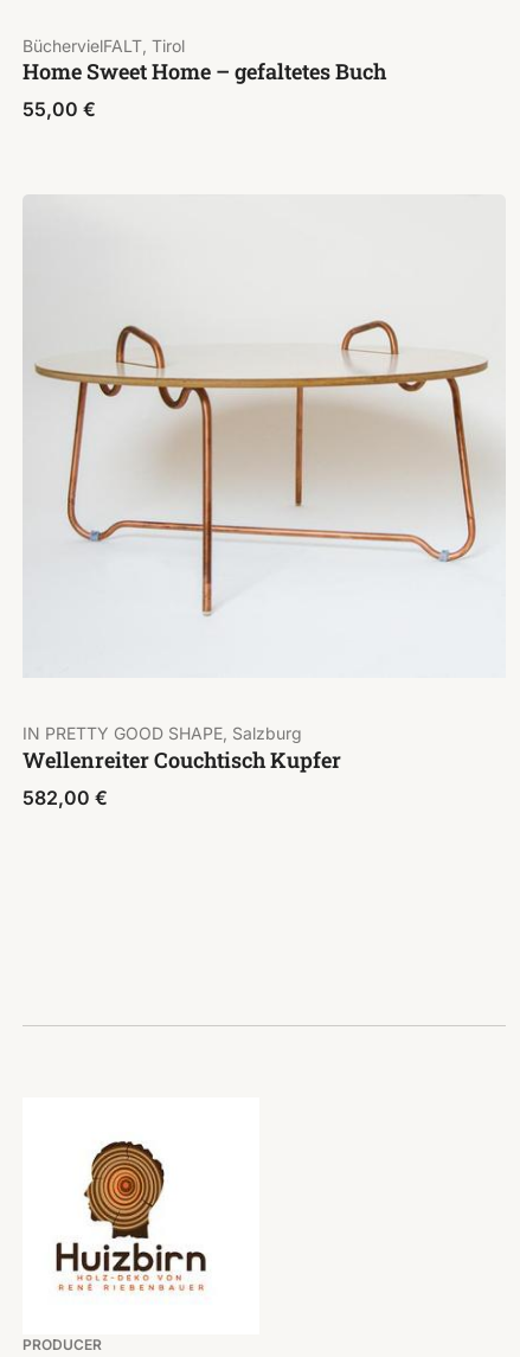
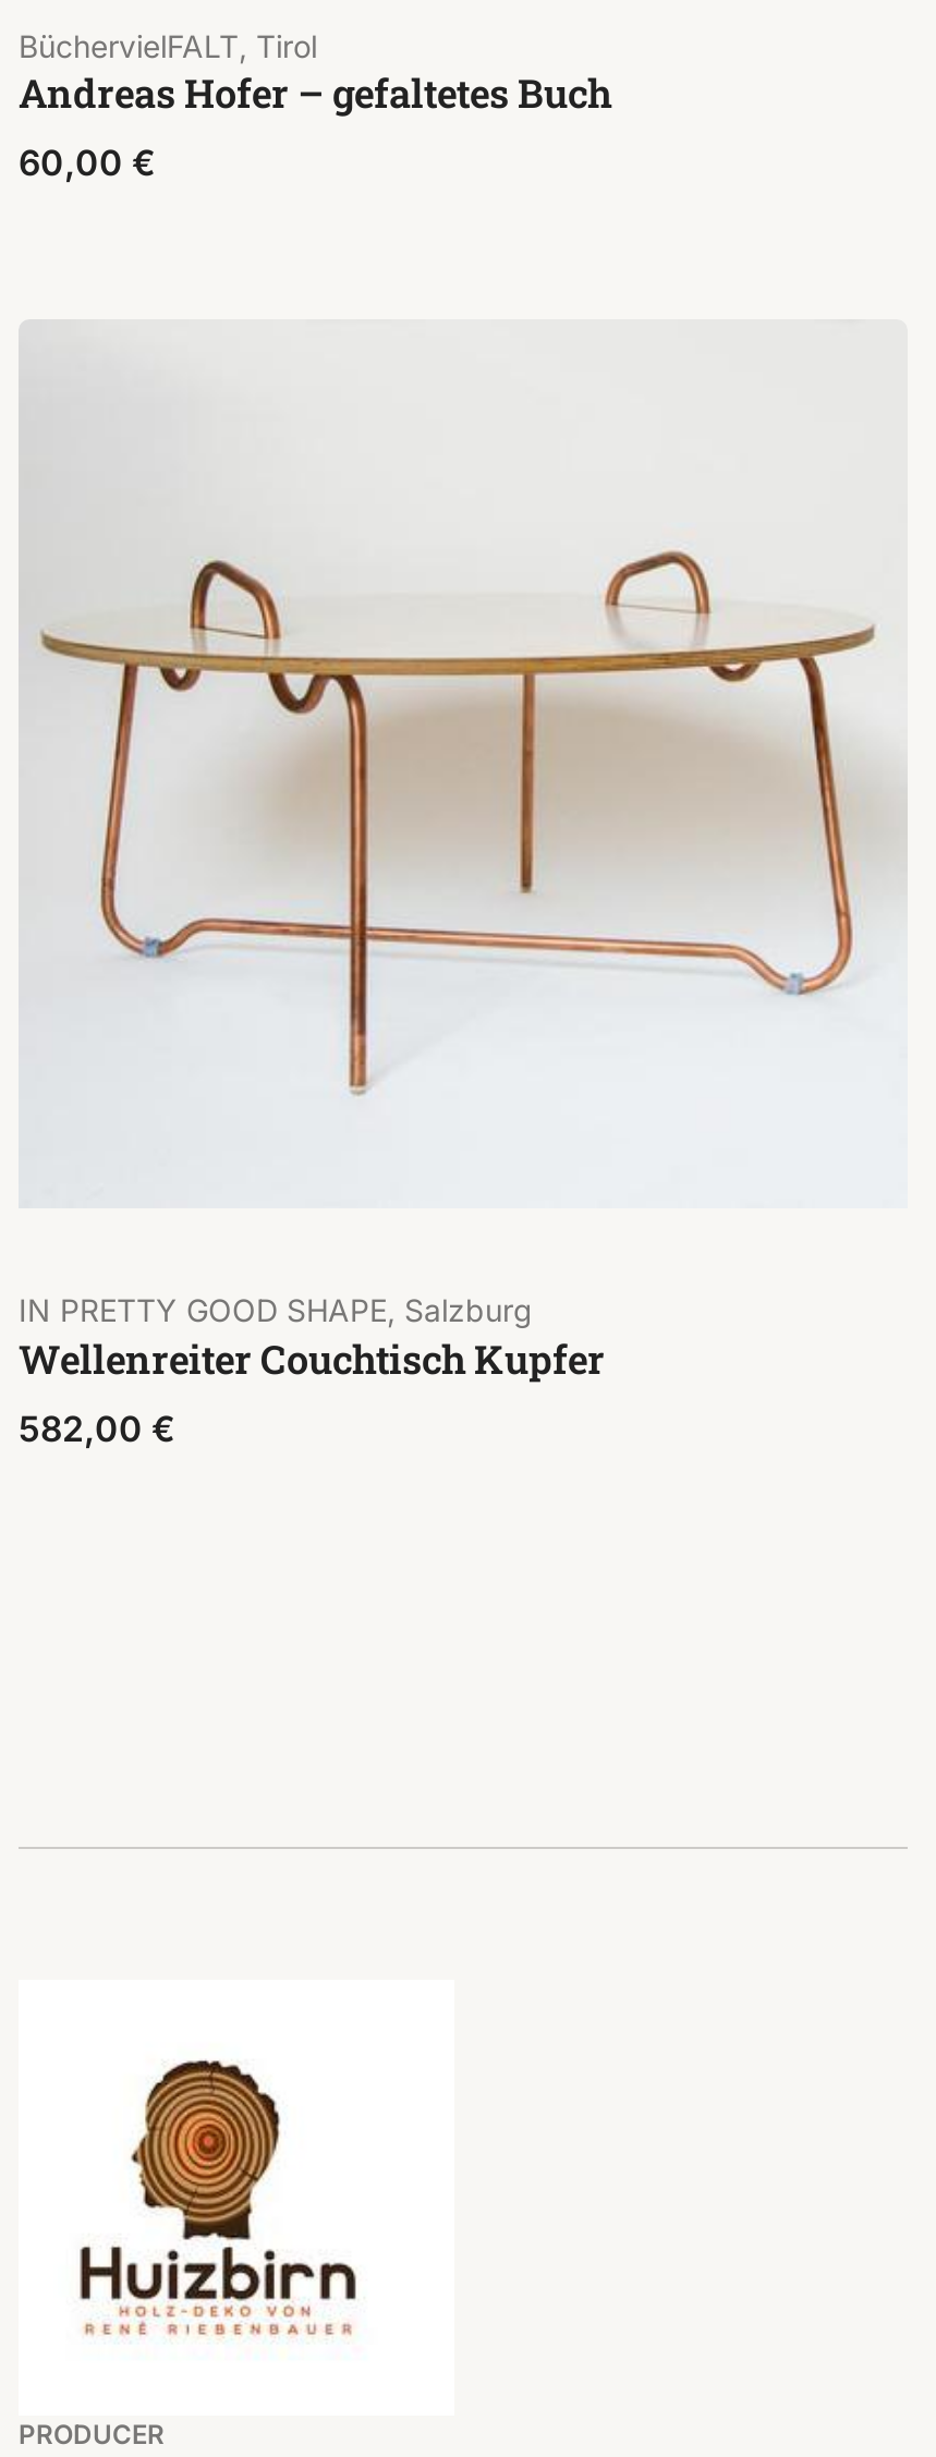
[23,57,386,121] Home Sweet Home – gefaltetes Buch | 55,00 € -> [19,66,611,184] Andreas Hofer – gefaltetes Buch | 60,00 €

